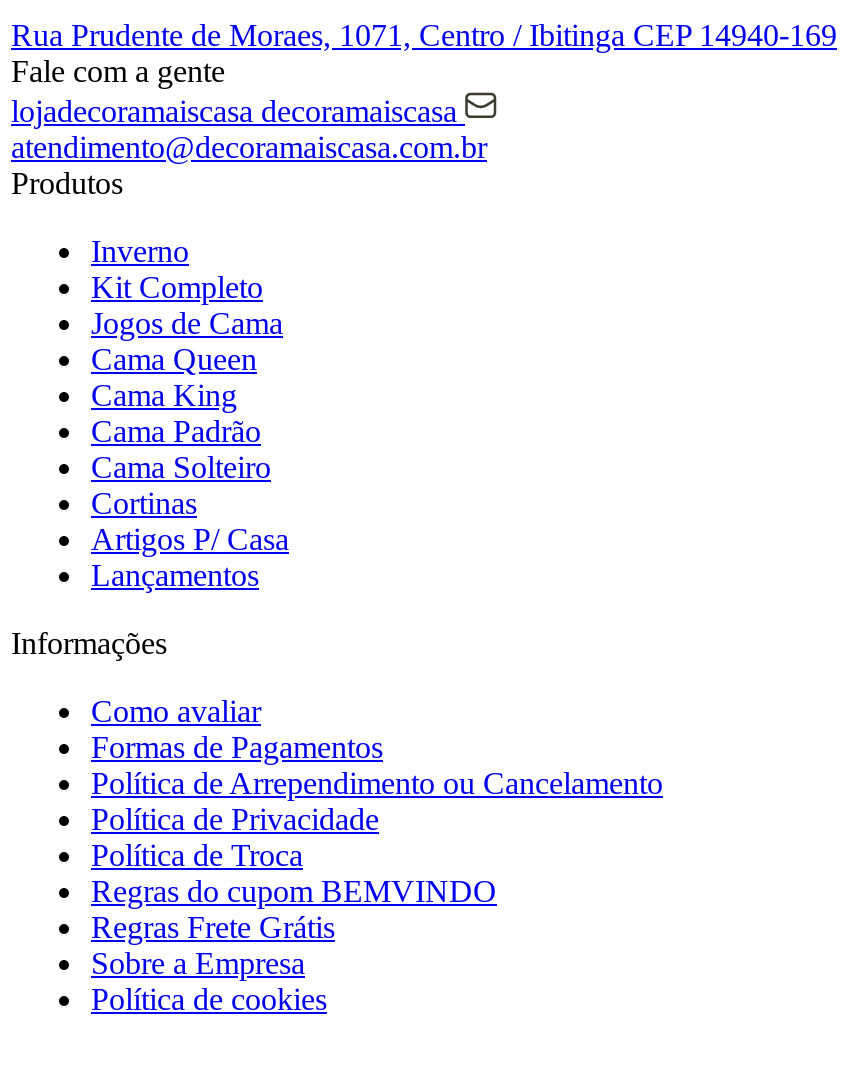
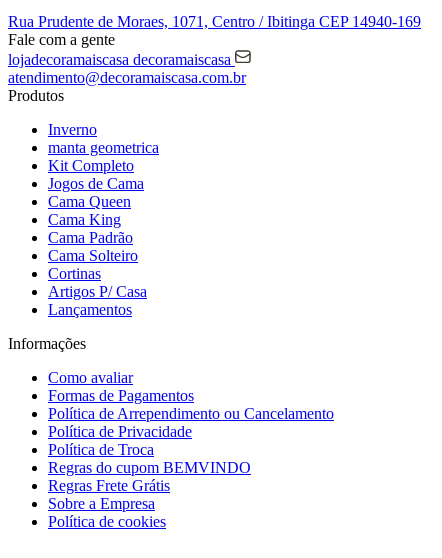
none -> [48,139,159,156] manta geometrica

